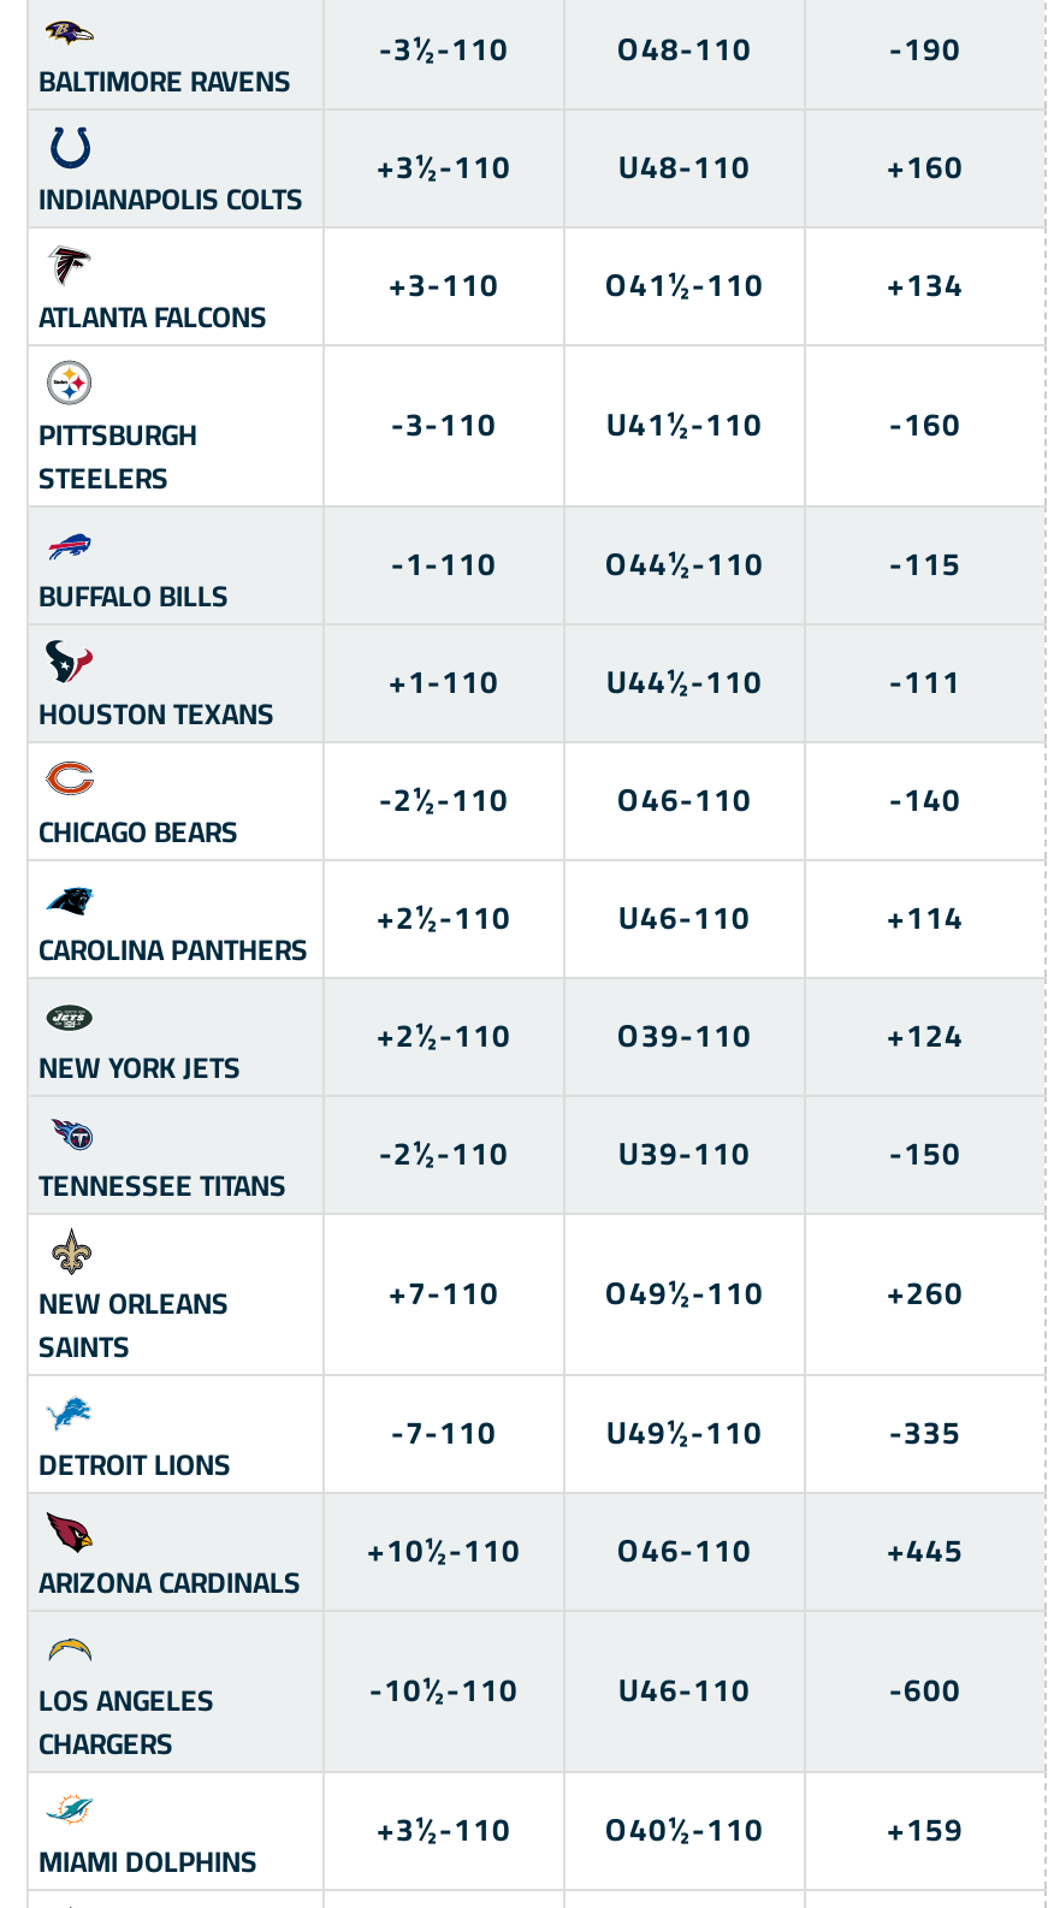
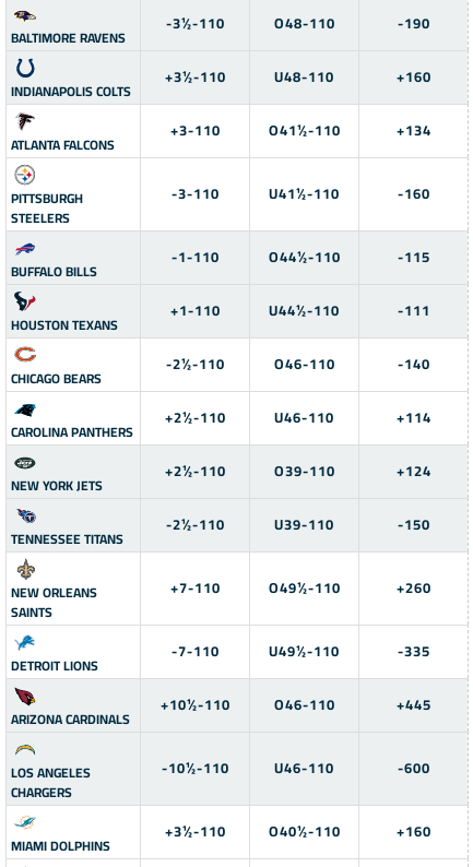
[887,1800,964,1858] +159 -> [396,818,431,844] +160

